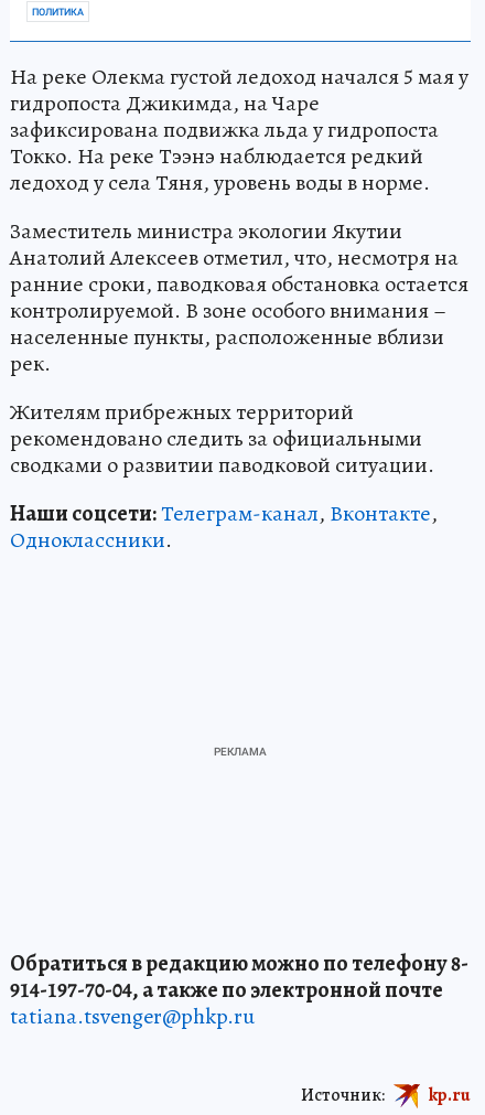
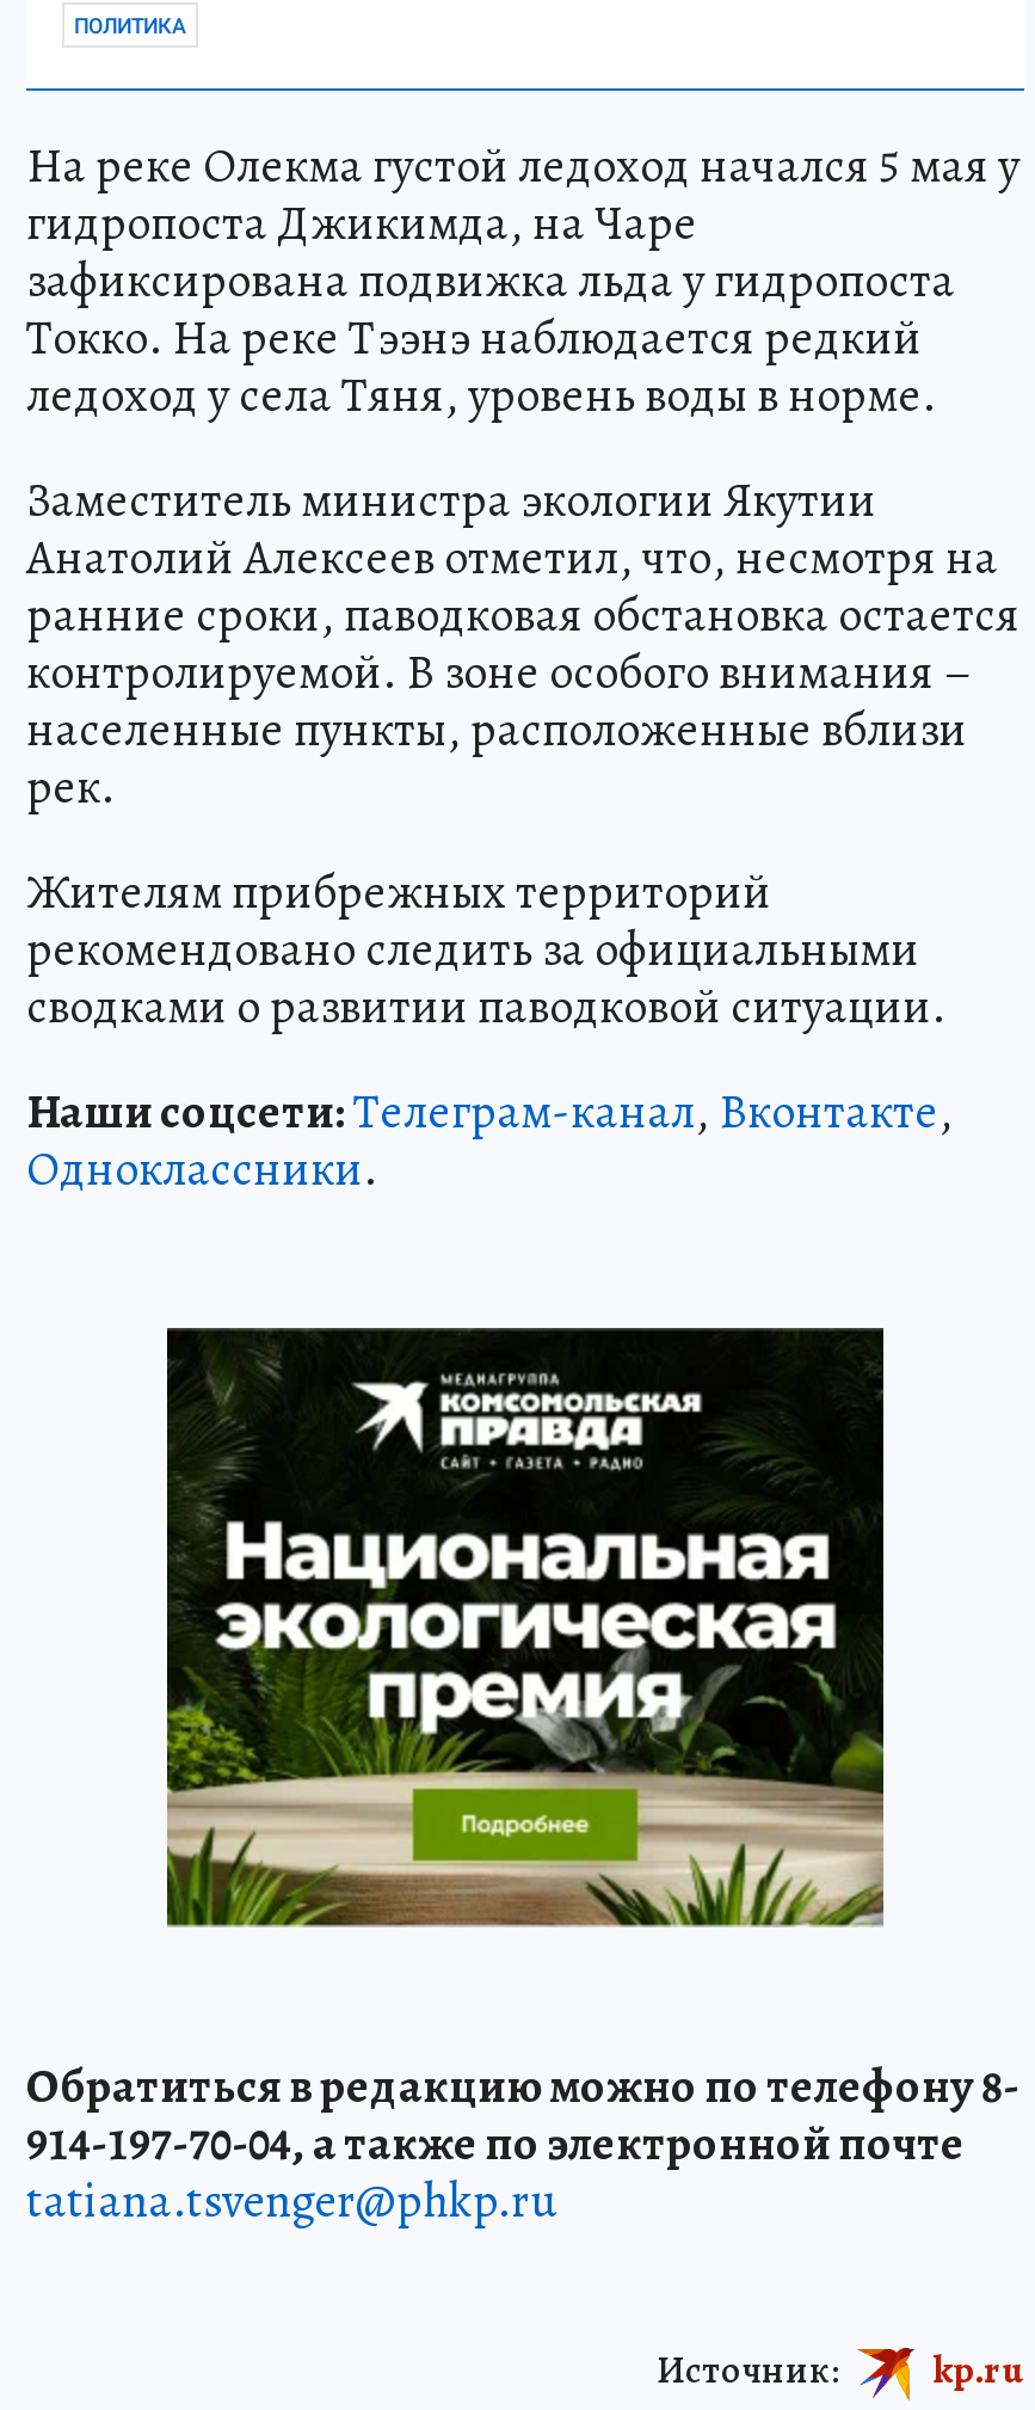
none -> [165,1326,886,1930] [image]

